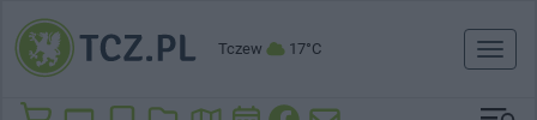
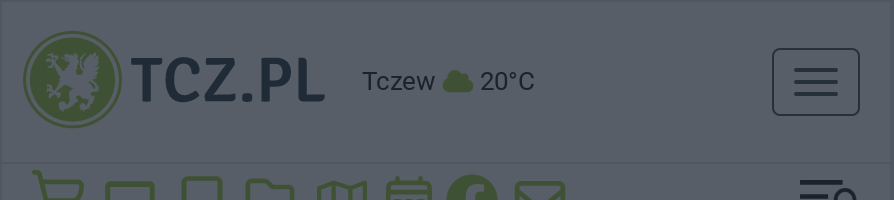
[218,40,321,58] Tczew 17°C -> [362,66,534,96] Tczew 20°C

